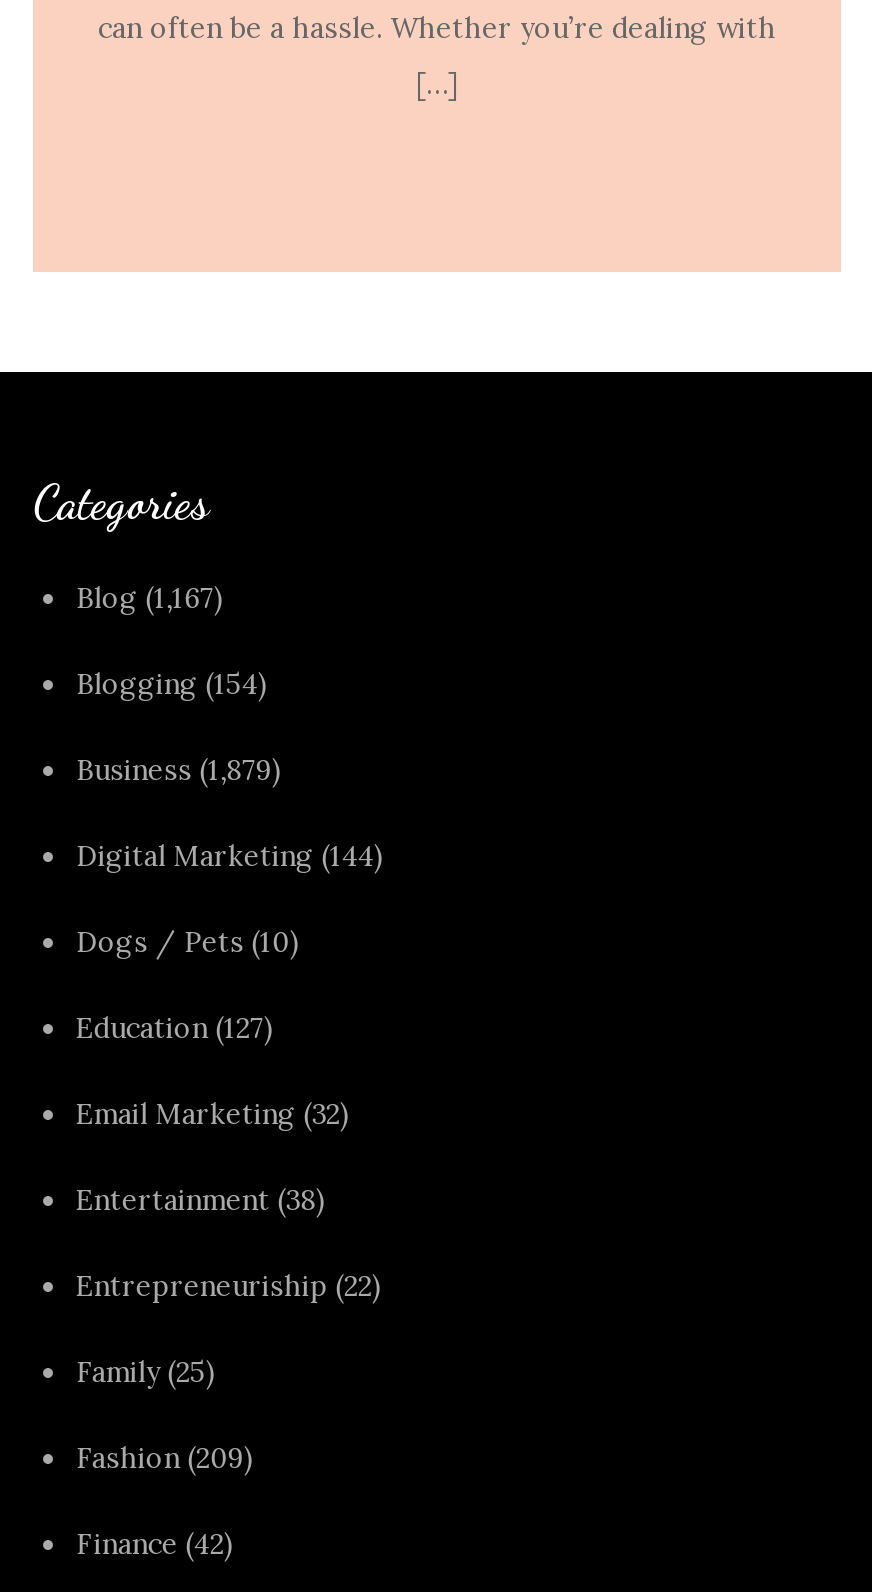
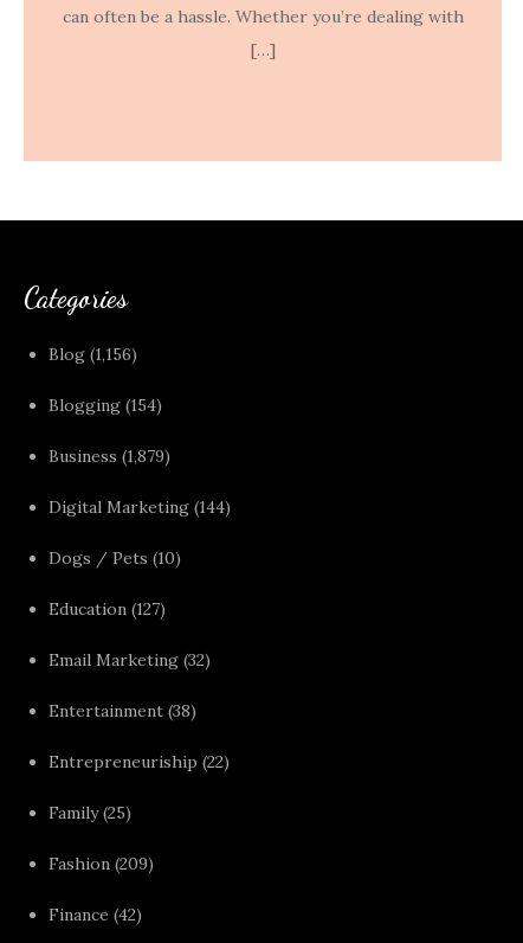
[76,580,224,616] Blog (1,167) -> [49,344,138,365] Blog (1,156)

